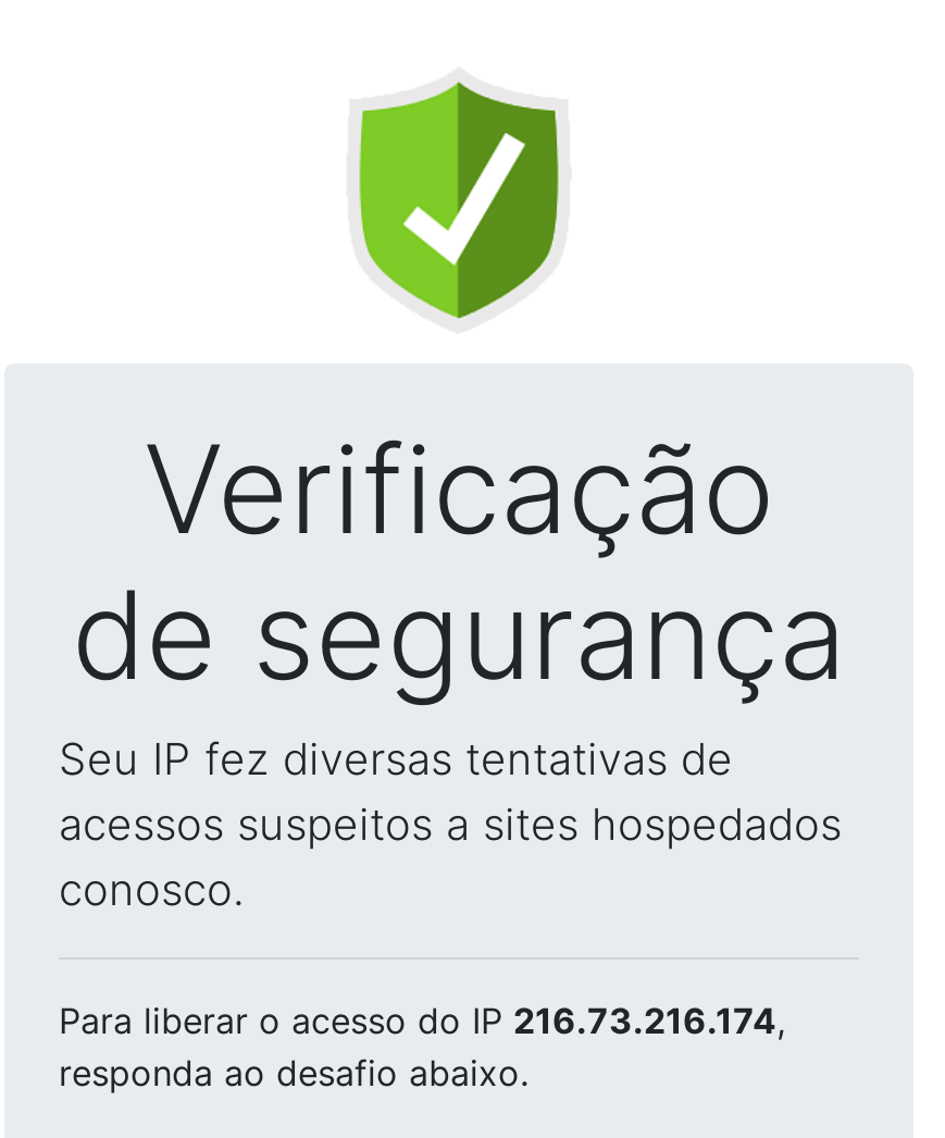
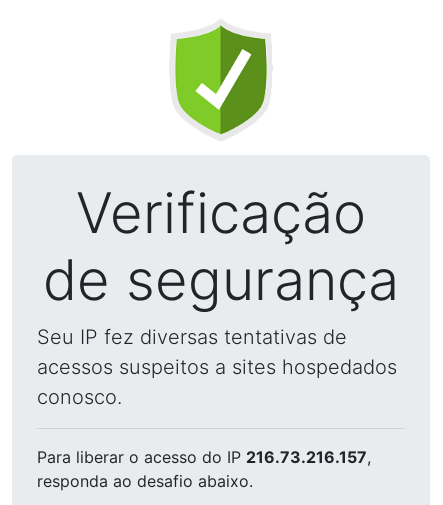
[59,999,785,1042] Para liberar o acesso do IP 216.73.216.174, -> [37,447,371,467] Para liberar o acesso do IP 216.73.216.157,

